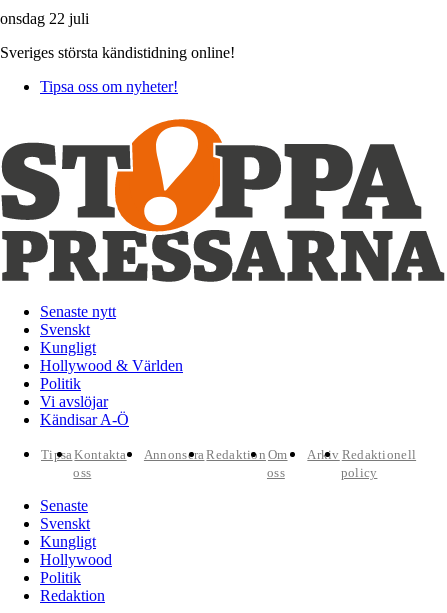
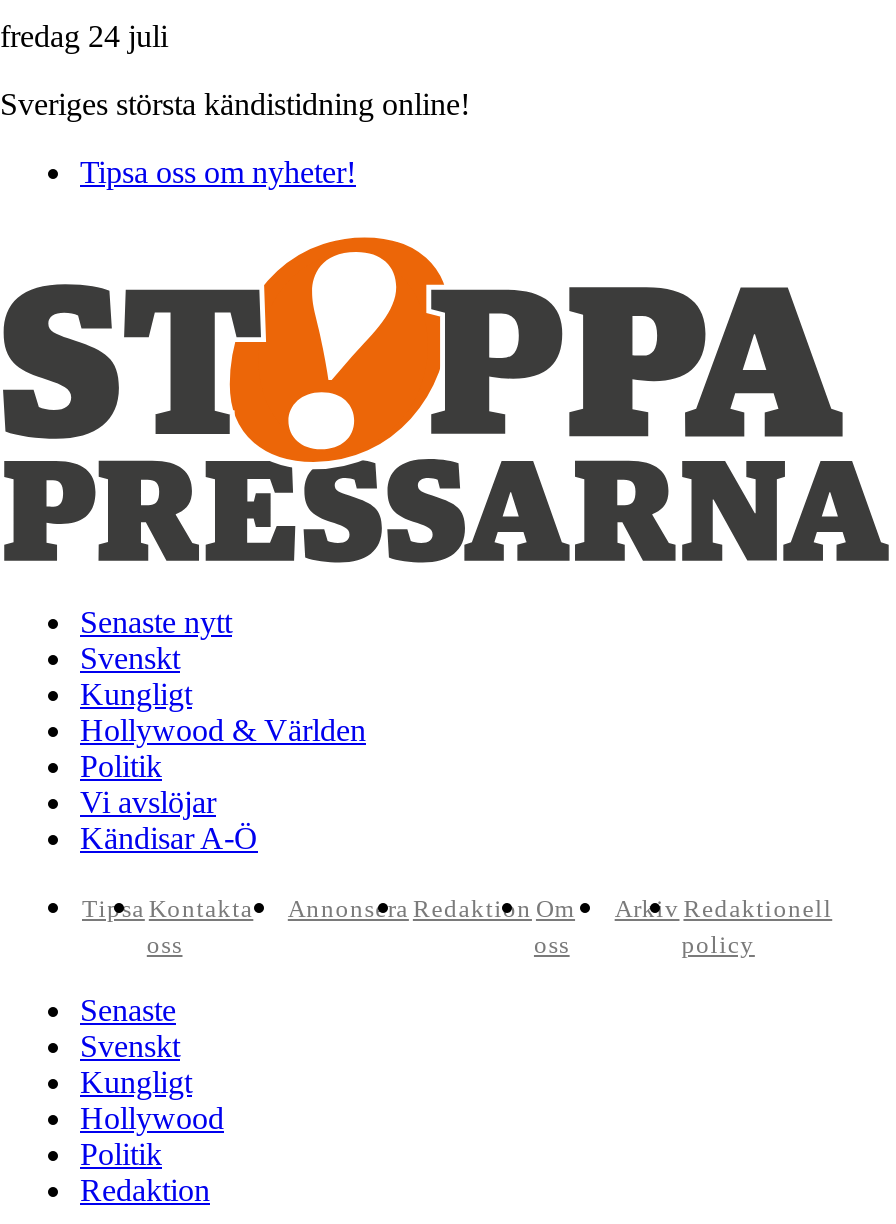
[0,10,89,27] onsdag 22 juli -> [0,19,168,53] fredag 24 juli

